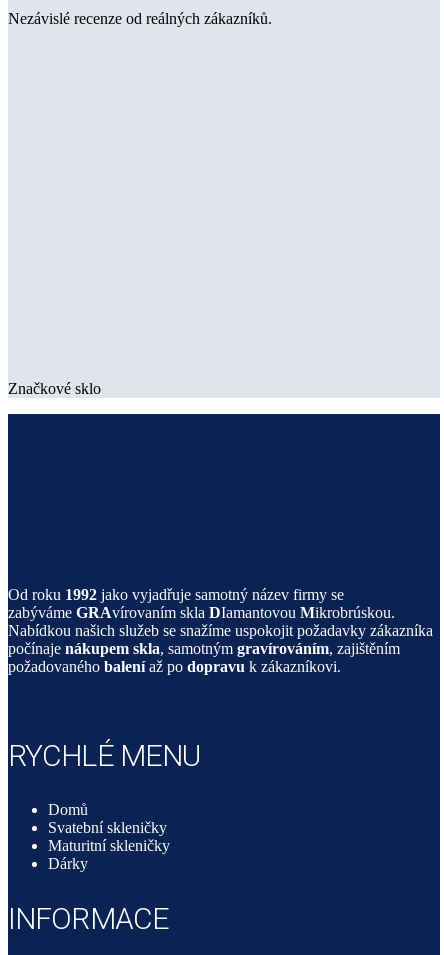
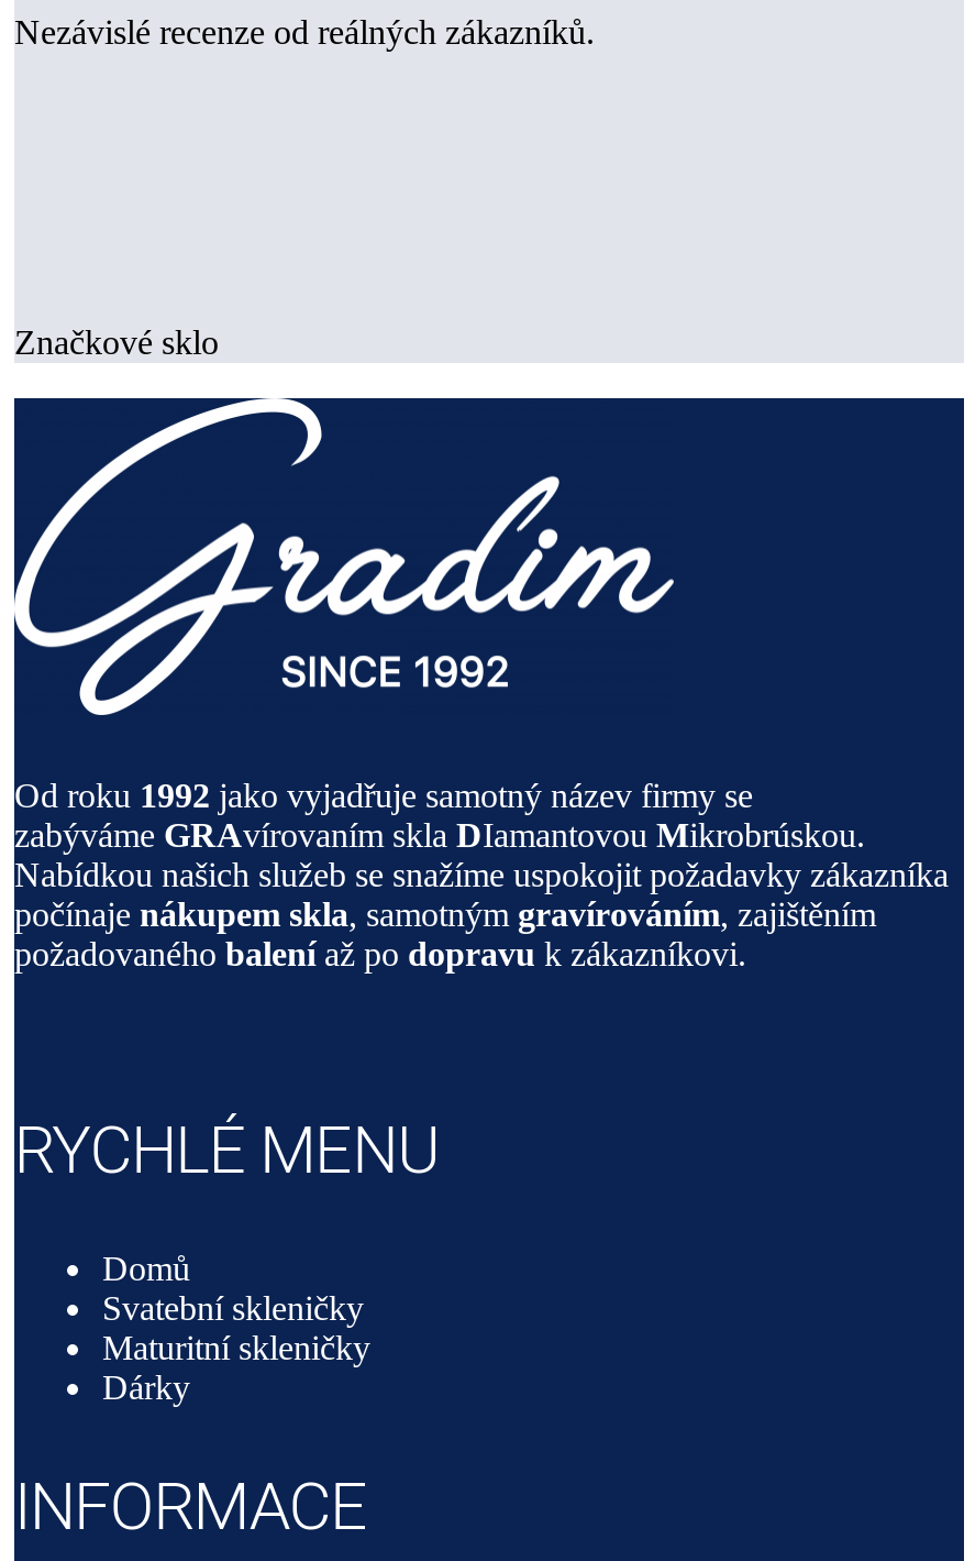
none -> [14,397,960,718] [image]

